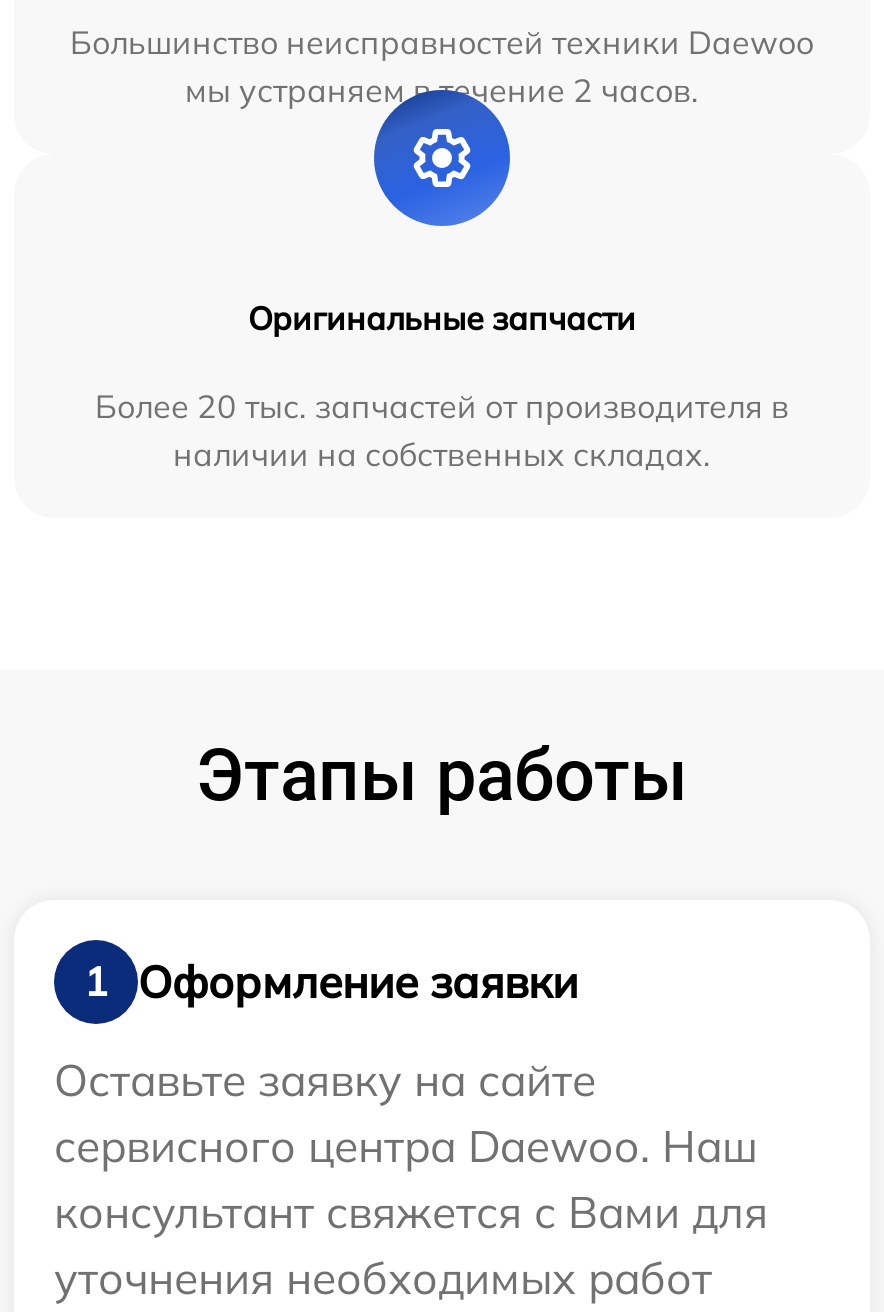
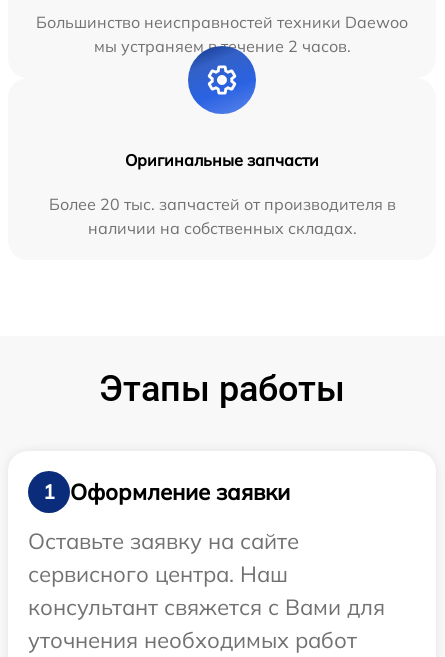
[54,1118,758,1174] сервисного центра Daewoo. Наш -> [28,560,288,588] сервисного центра. Наш

